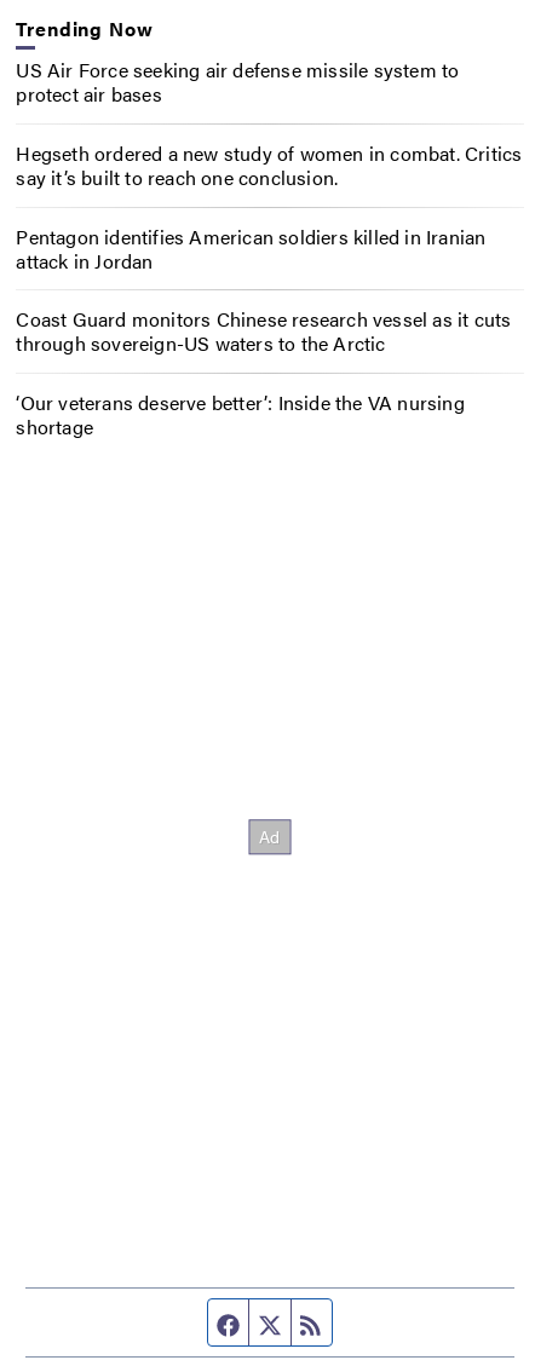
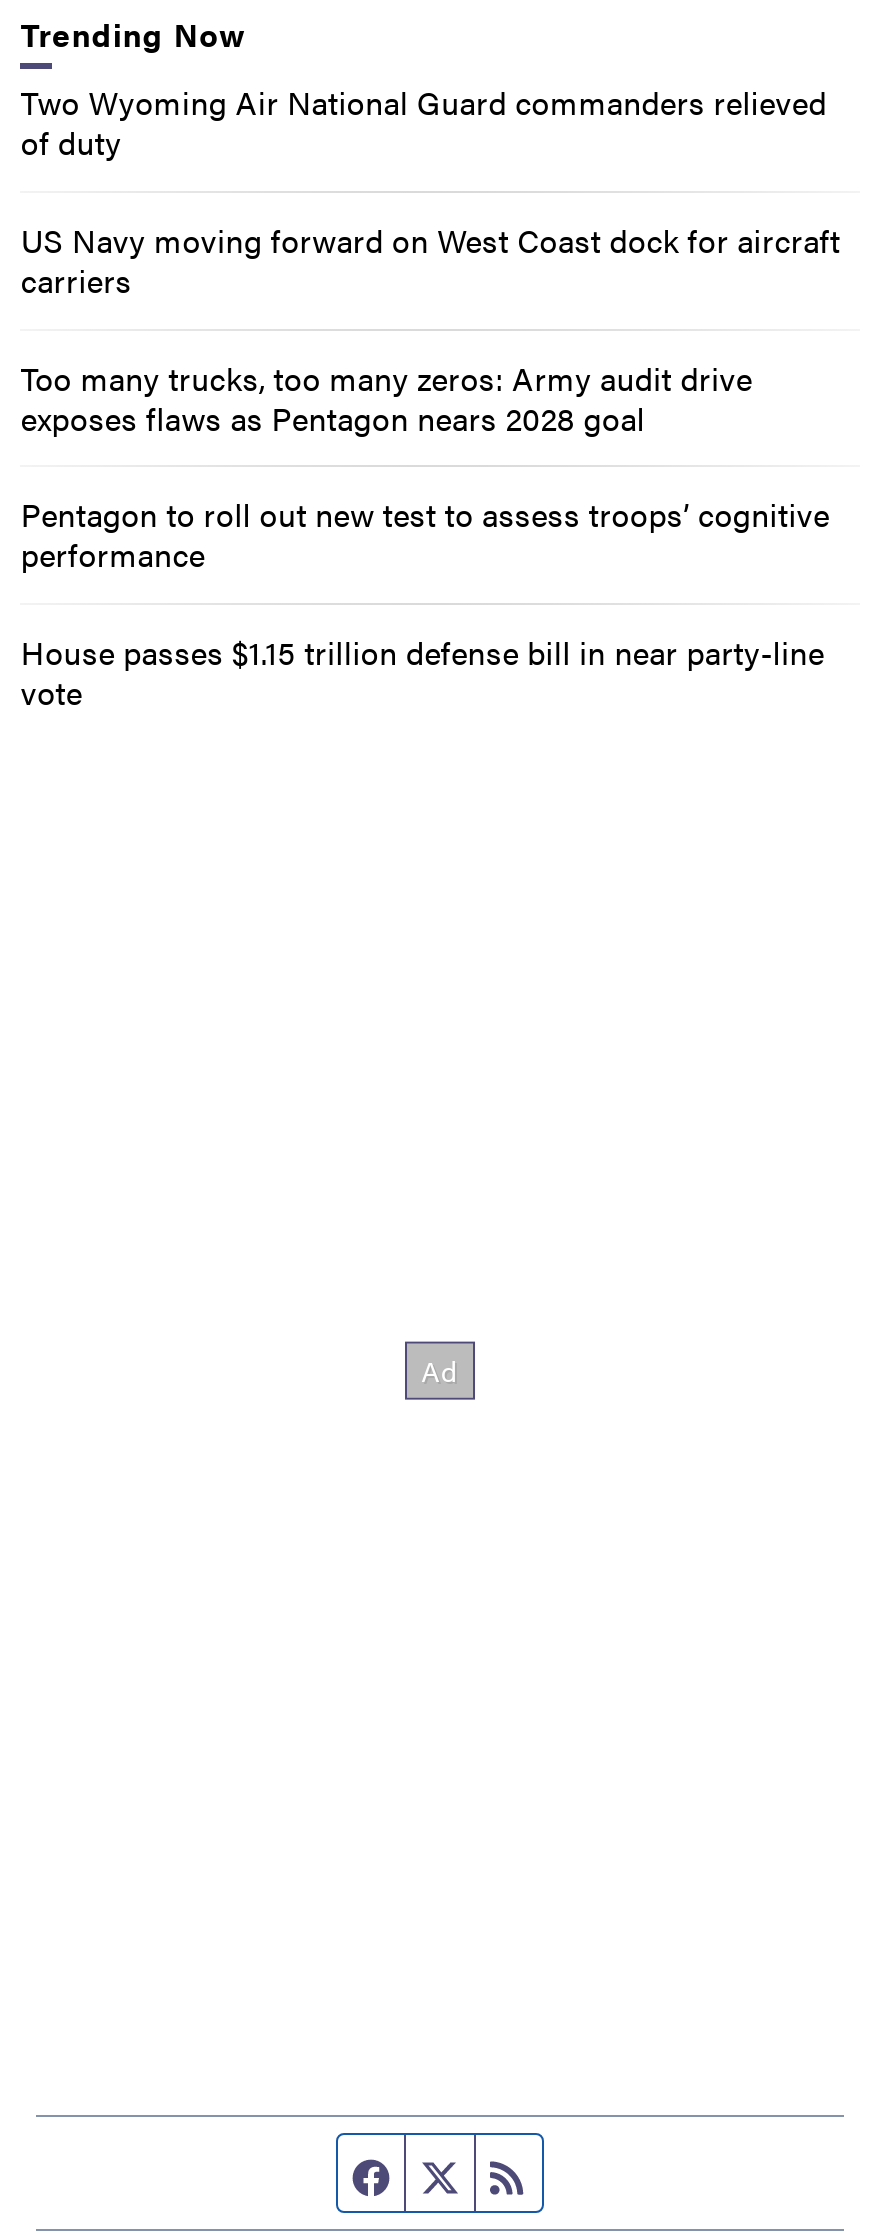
[16,56,459,108] US Air Force seeking air defense missile system to | protect air bases -> [21,79,827,165] Two Wyoming Air National Guard commanders relieved | of duty
[16,139,522,191] Hegseth ordered a new study of women in combat. Critics | say it’s built to reach one conclusion. -> [21,217,840,303] US Navy moving forward on West Coast dock for aircraft | carriers
[16,222,486,274] Pentagon identifies American soldiers killed in Iranian | attack in Jordan -> [21,354,752,440] Too many trucks, too many zeros: Army audit drive | exposes flaws as Pentagon nears 2028 goal
[16,305,511,357] Coast Guard monitors Chinese research vessel as it cuts | through sovereign-US waters to the Arctic -> [21,492,830,578] Pentagon to roll out new test to assess troops’ cognitive | performance
[16,389,465,441] ‘Our veterans deserve better’: Inside the VA nursing | shortage -> [21,629,824,715] House passes $1.15 trillion defense bill in near party-line | vote

